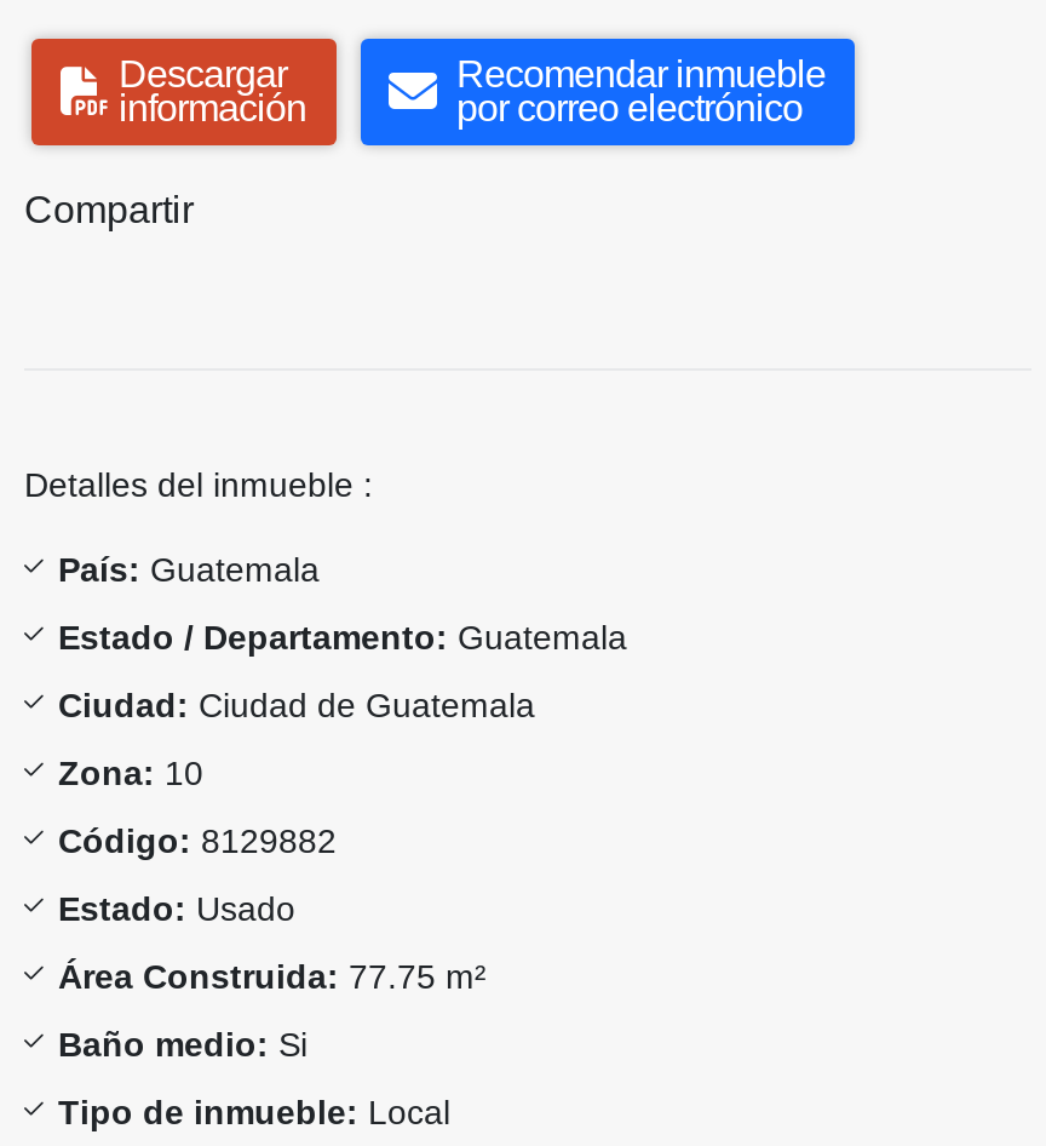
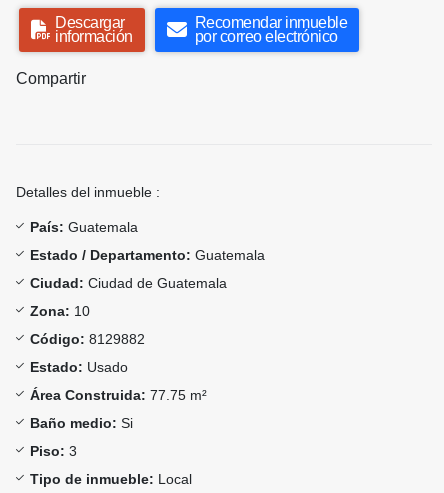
none -> [30,443,77,459] Piso: 3

